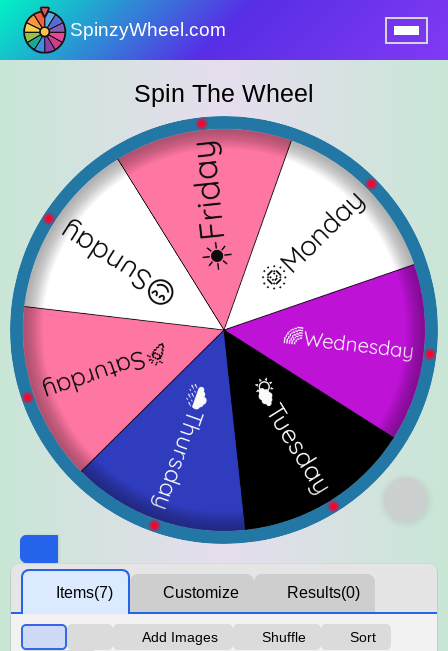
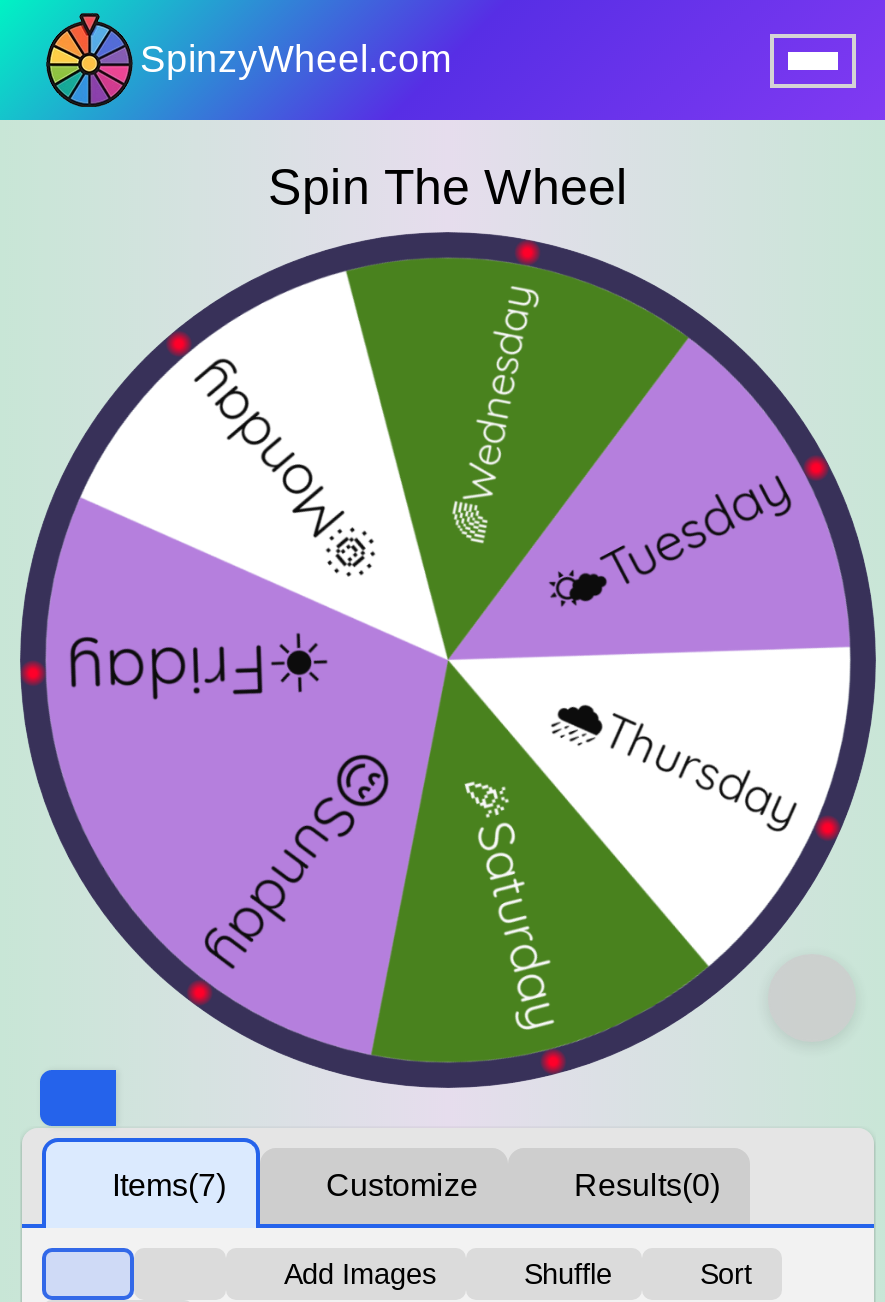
[10,116,438,544] [image] -> [20,232,876,1088] [image]

